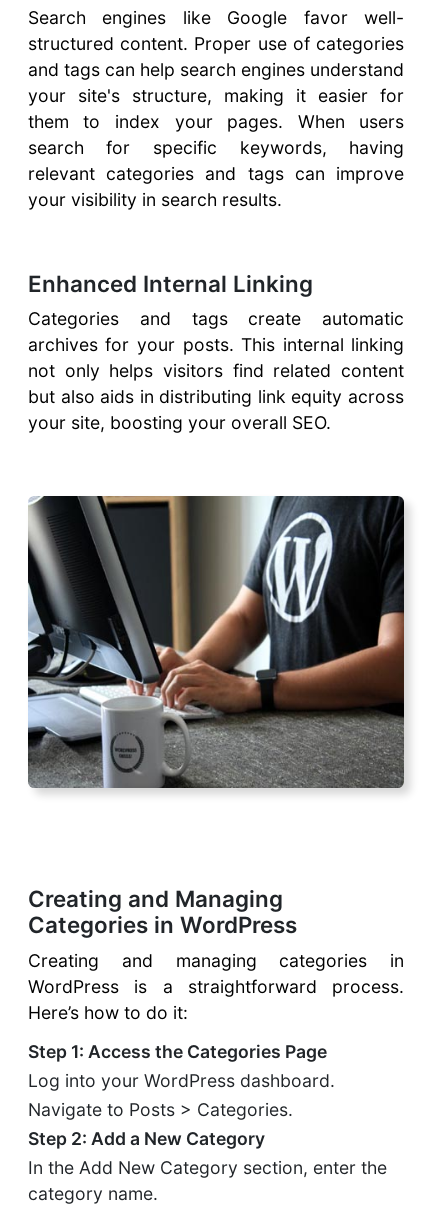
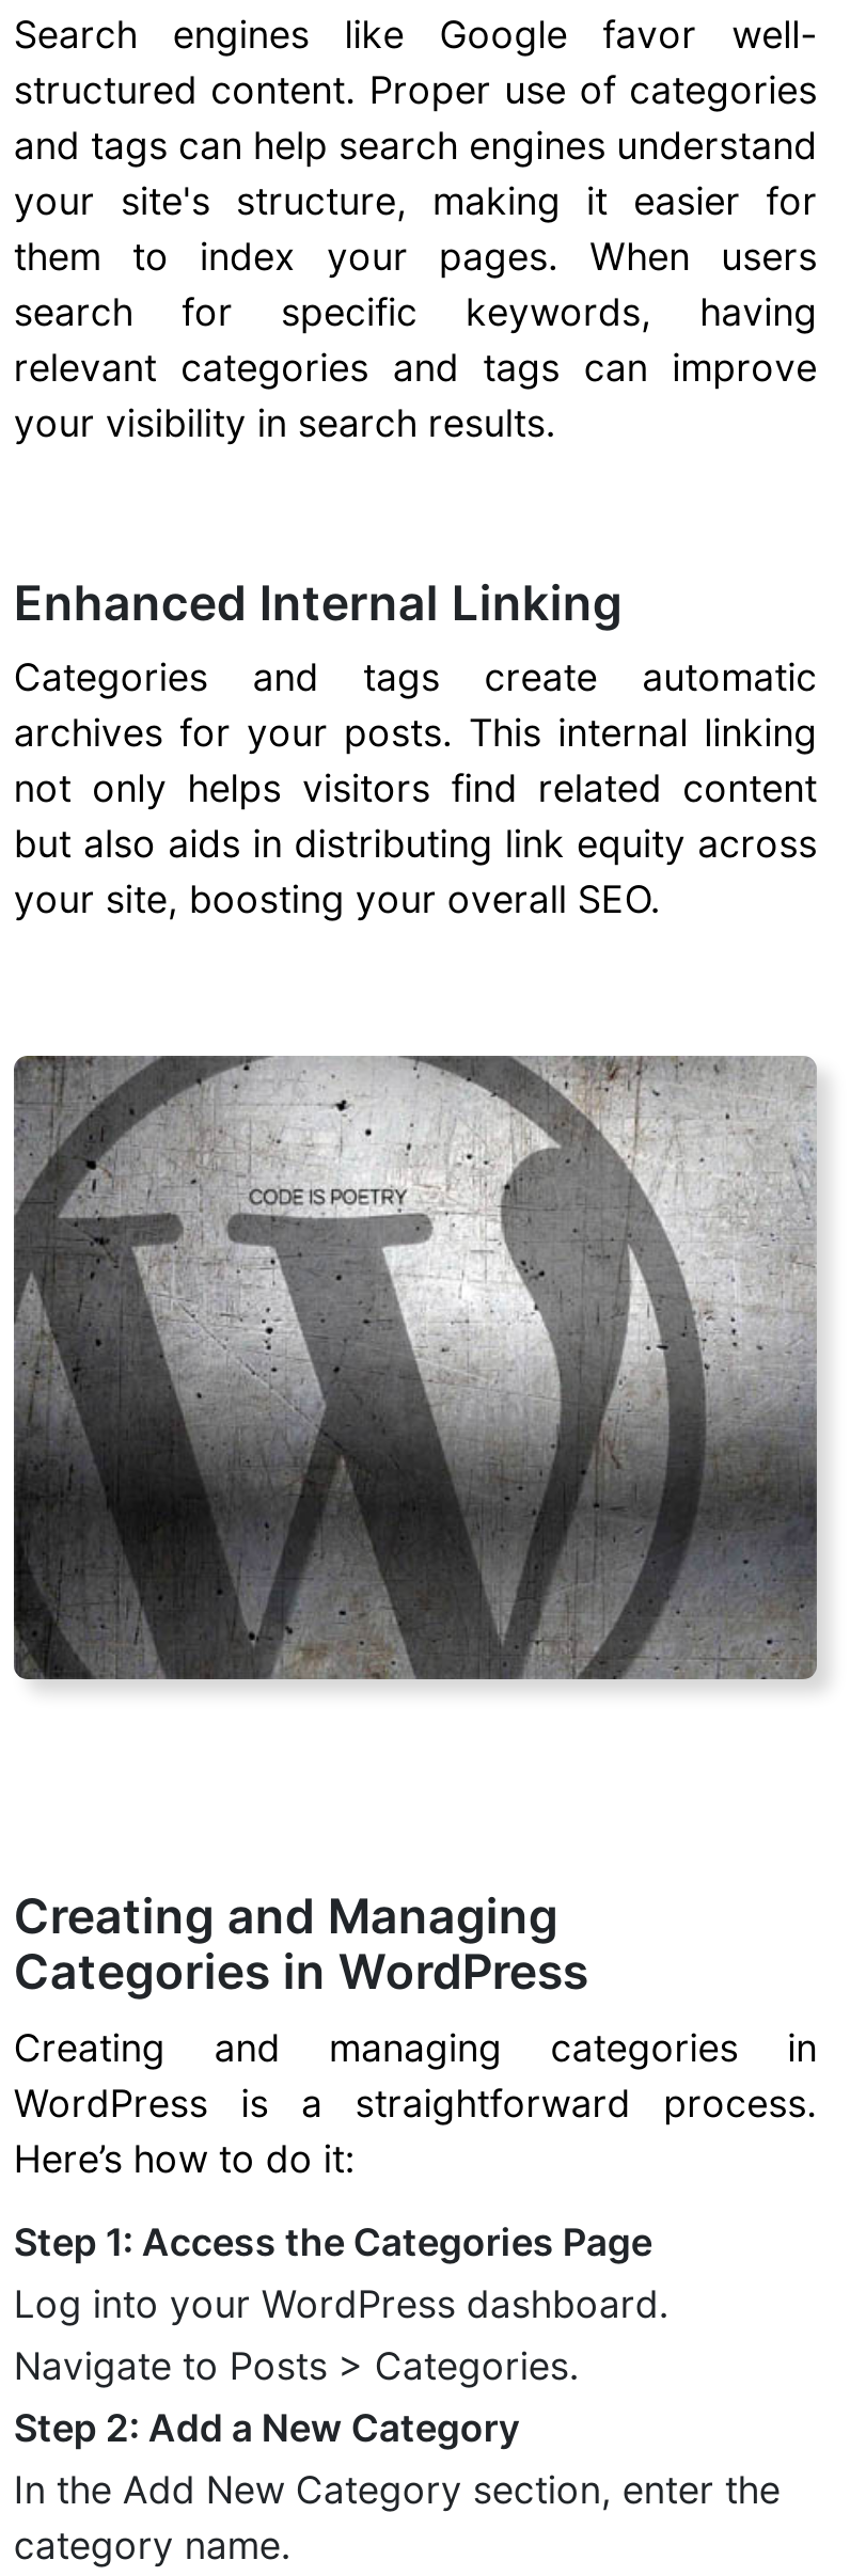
[28,495,405,788] [image] -> [12,1054,817,1681] [image]

